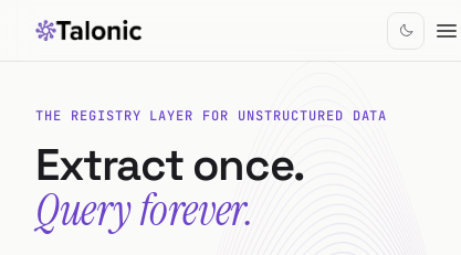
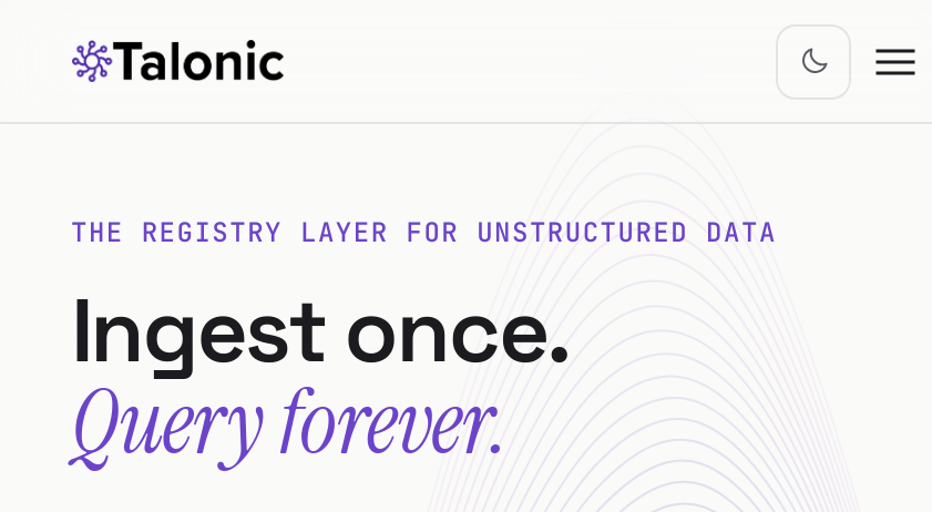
[35,137,304,193] Extract once. -> [71,275,568,388] Ingest once.

